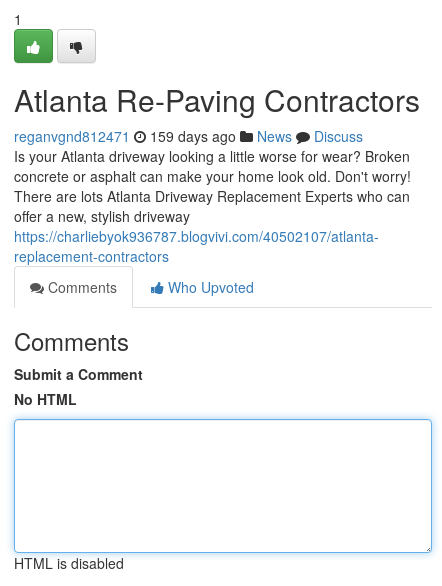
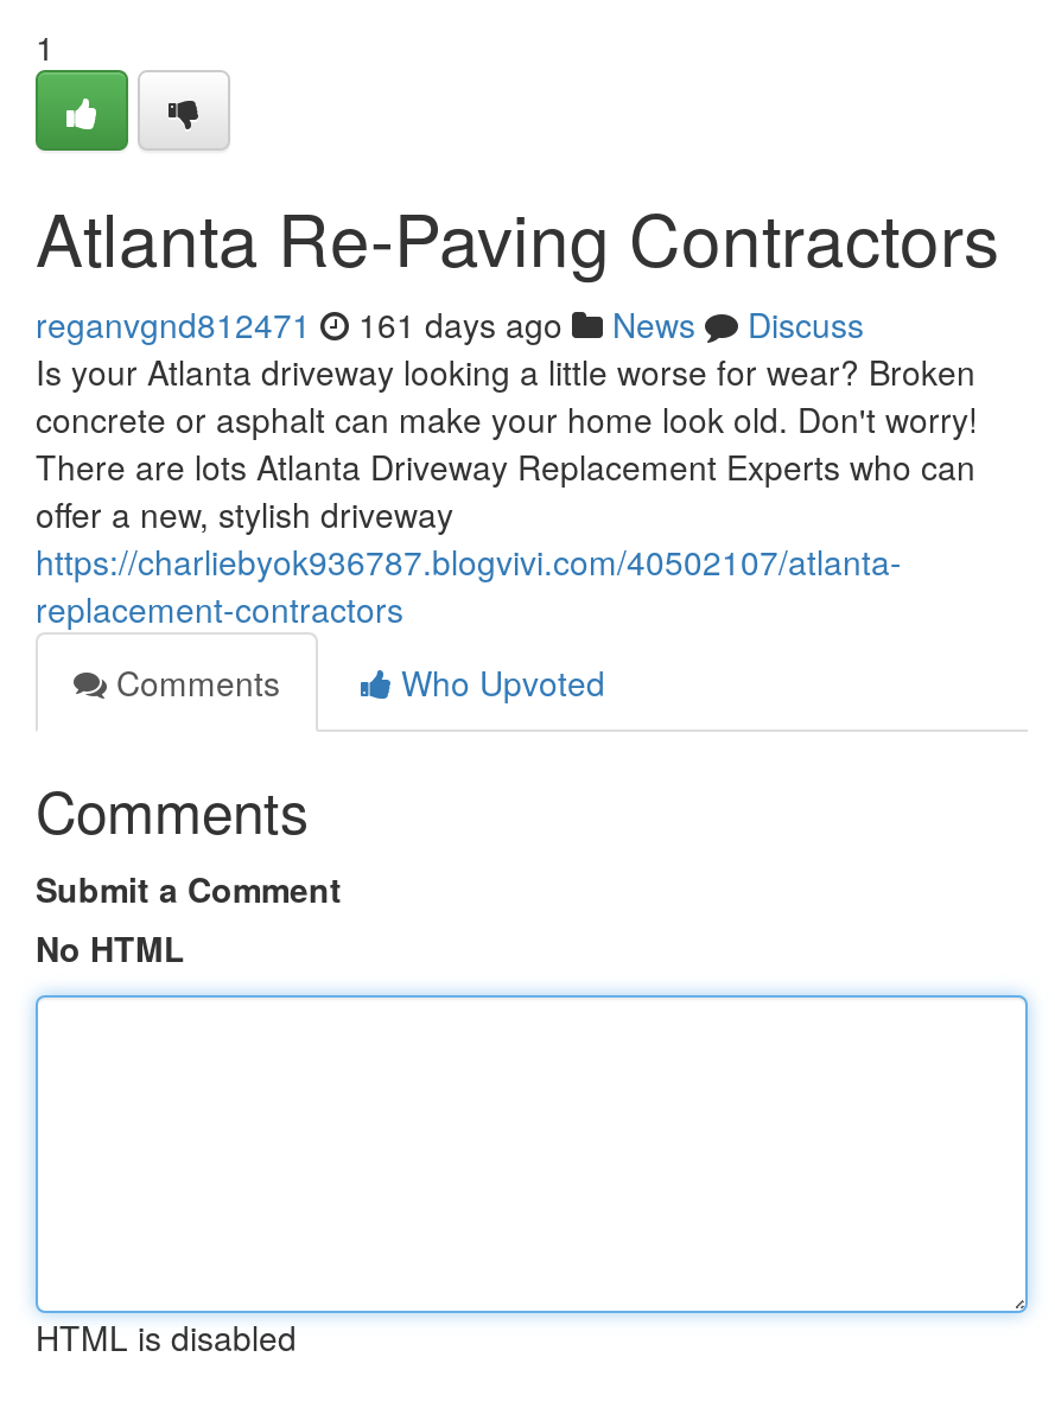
[14,126,363,146] reganvgnd812471 159 days ago News Discuss -> [36,300,864,348] reganvgnd812471 161 days ago News Discuss

